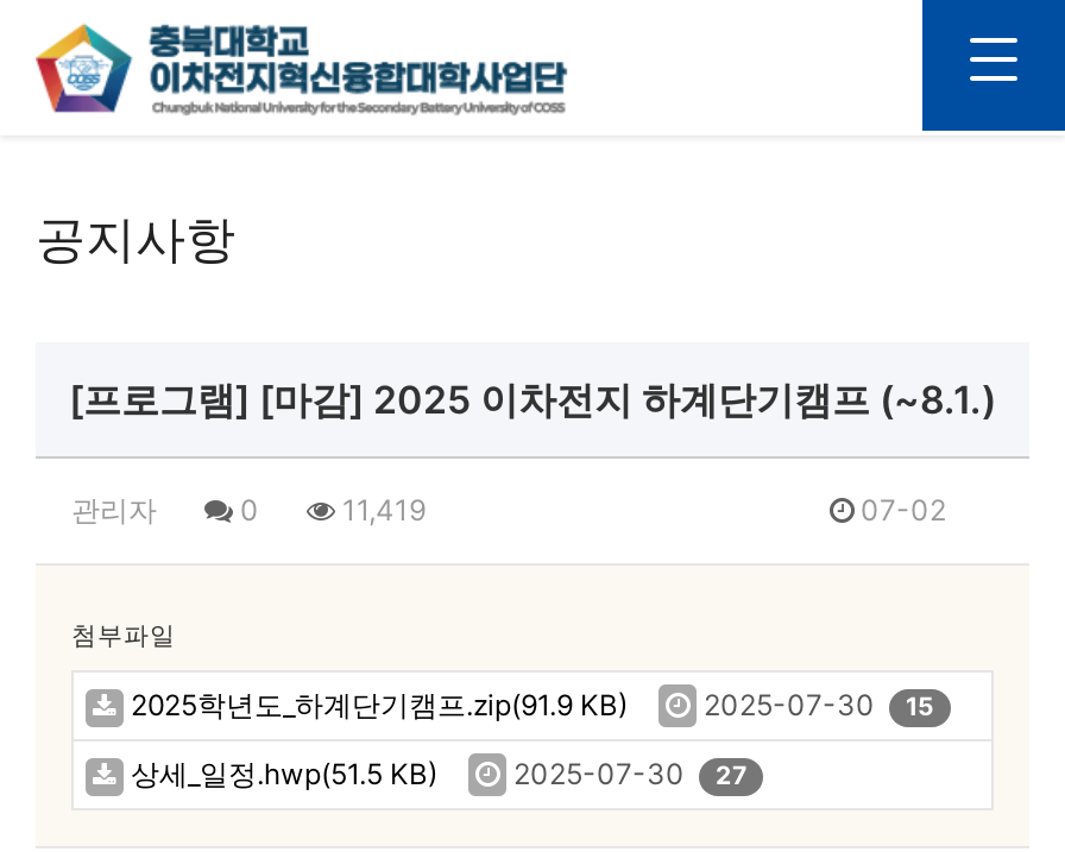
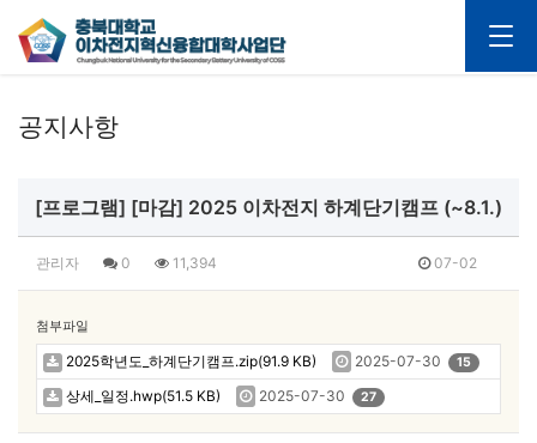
[335,492,426,528] 11,419 -> [169,254,217,272] 11,394

